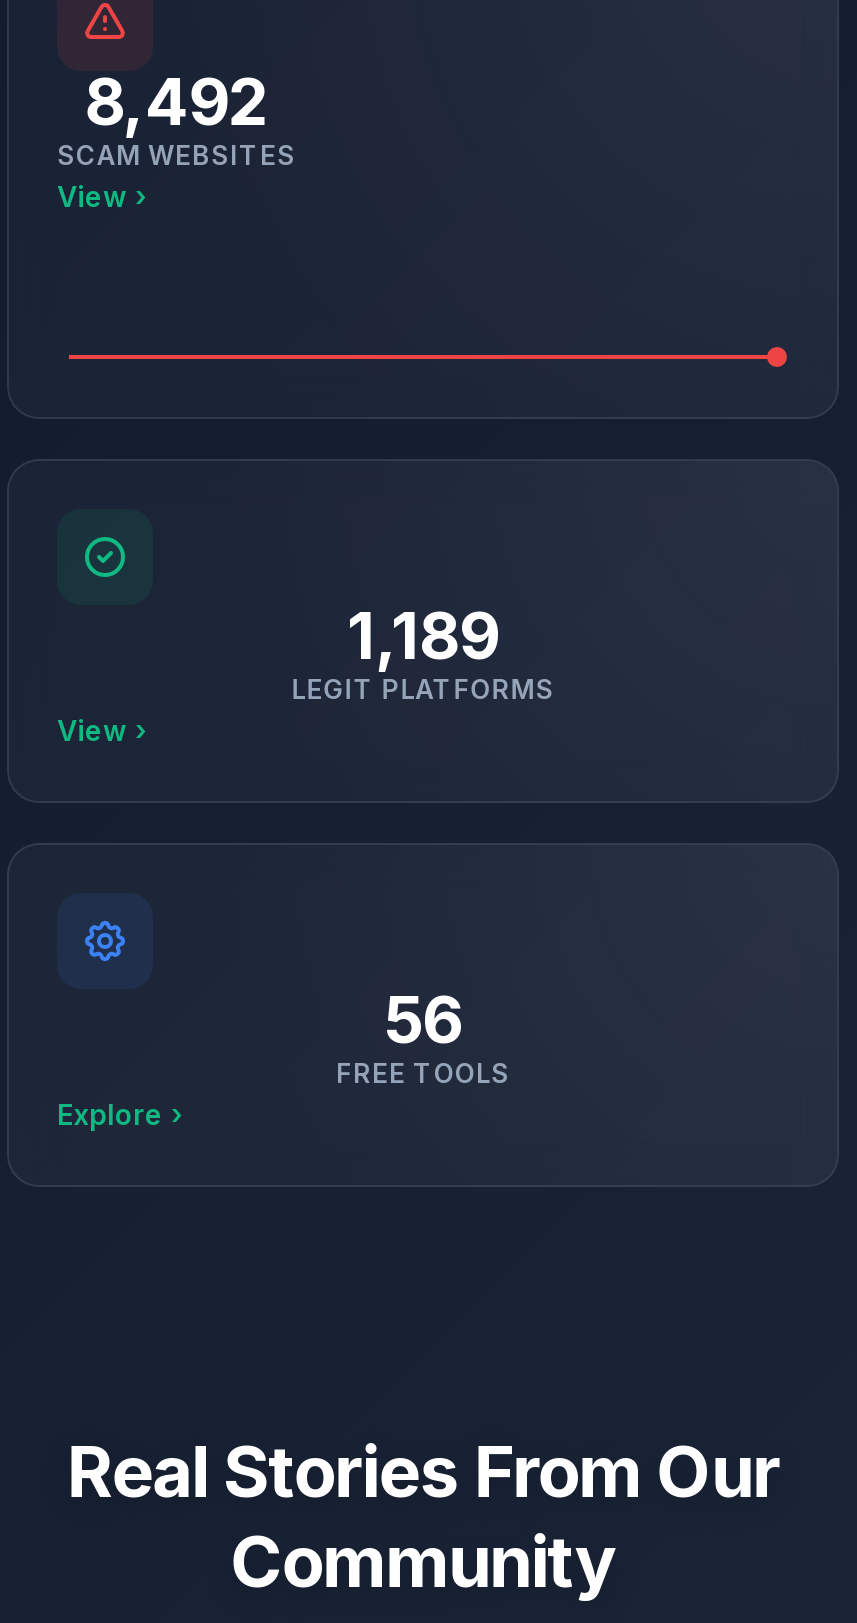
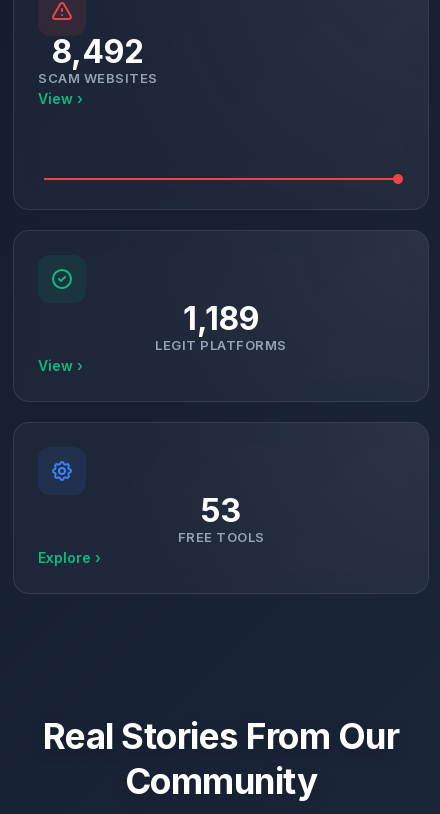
[384,981,462,1059] 56 -> [201,491,241,530] 53

